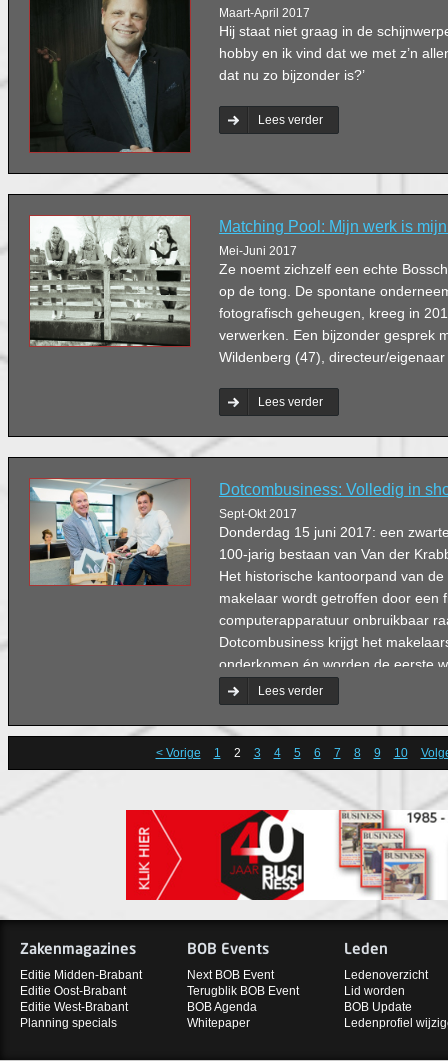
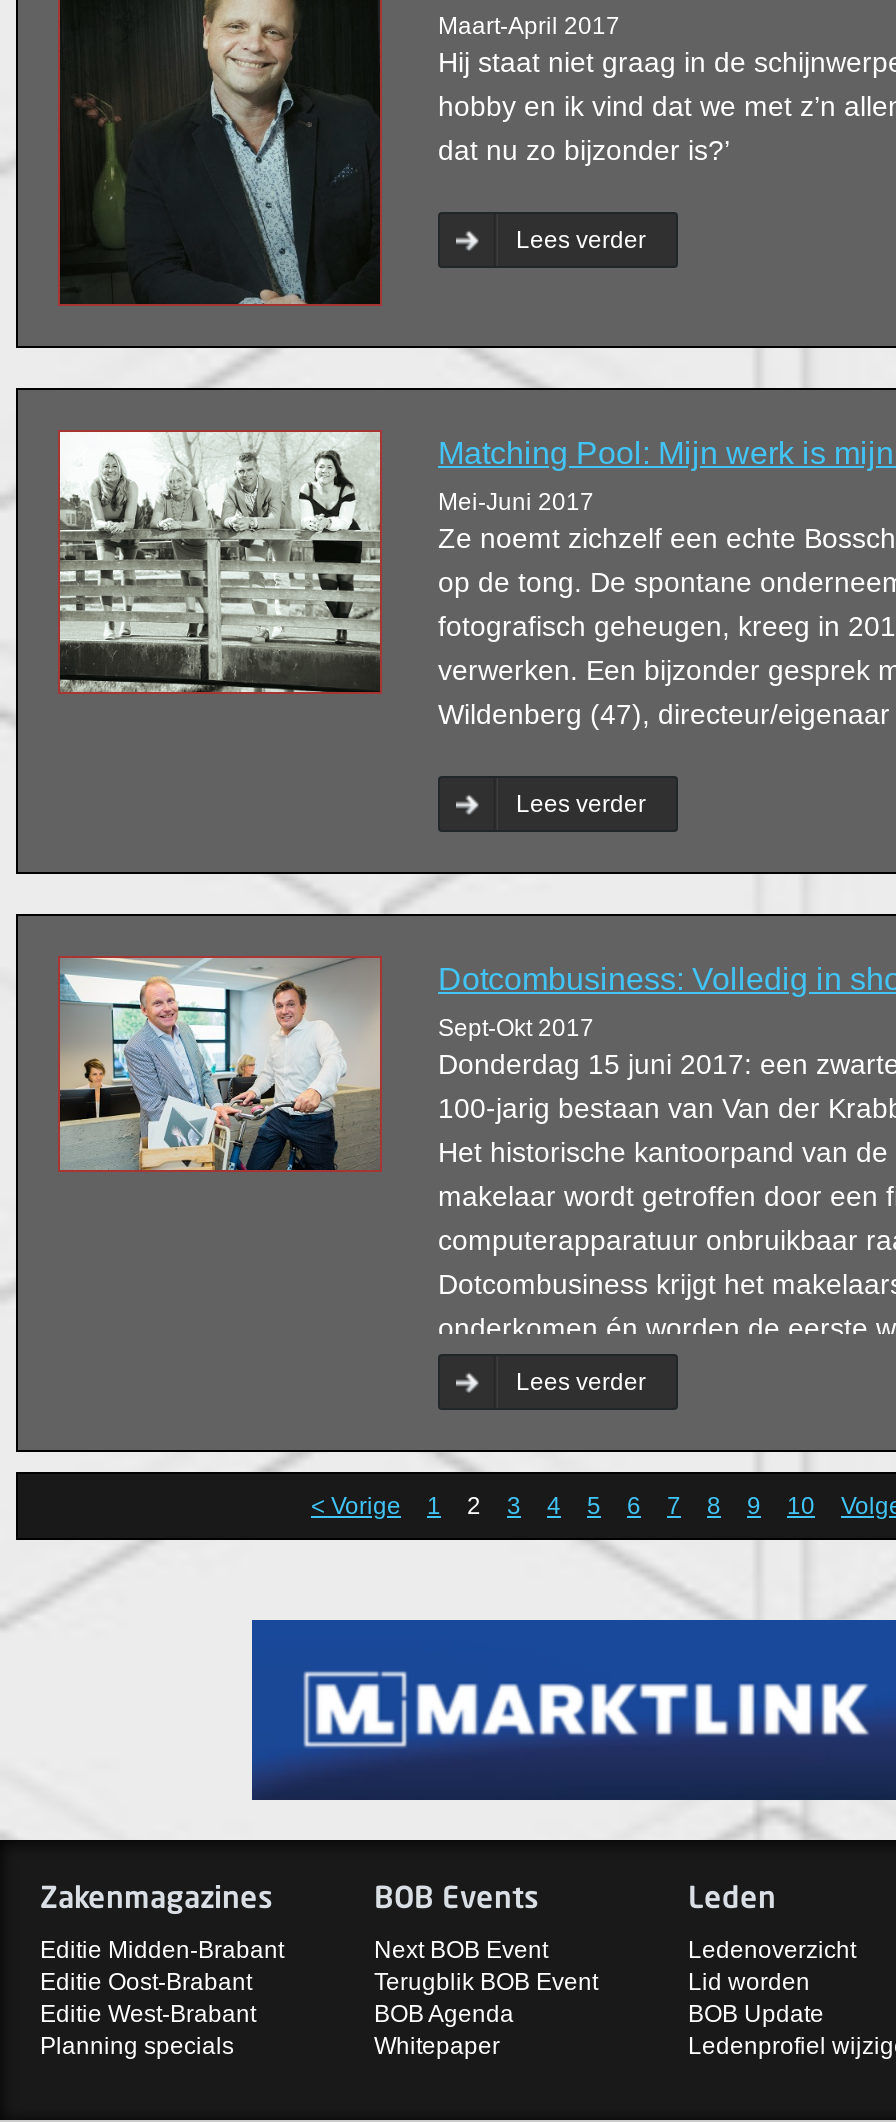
[125,809,445,901] [image] -> [250,1618,890,1802] [image]

